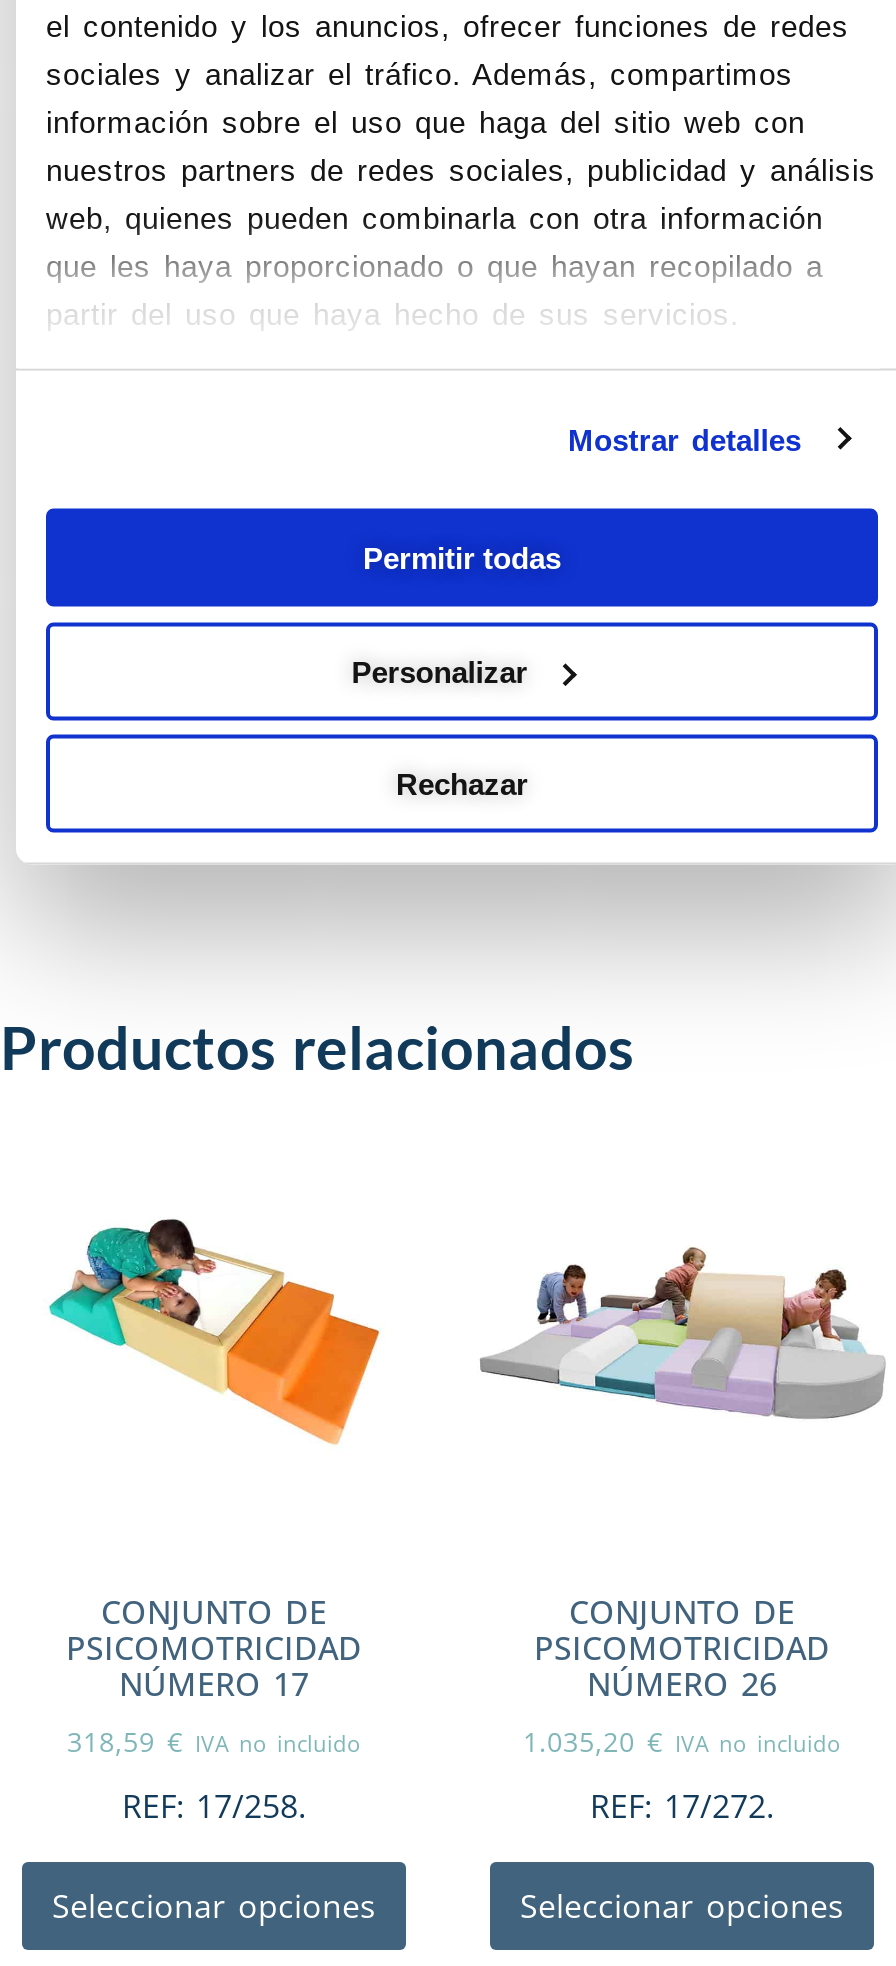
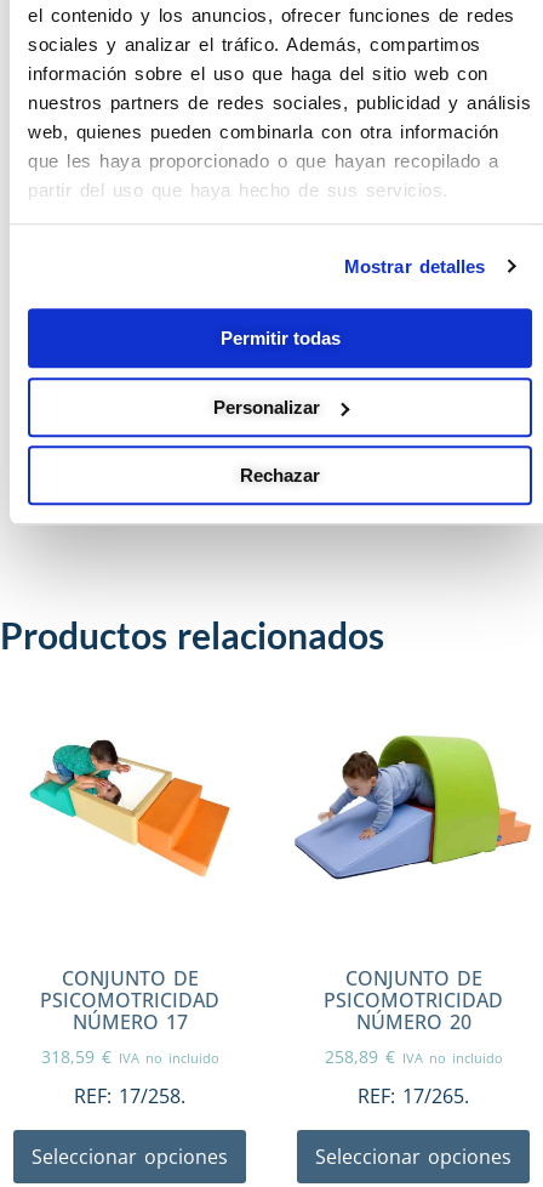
[478,1212,886,1448] [image] -> [291,734,536,881] [image]
[587,1661,777,1705] NÚMERO 26 -> [356,1008,471,1035] NÚMERO 20
[523,1721,841,1759] 1.035,20 € IVA no incluido -> [324,1045,502,1068] 258,89 € IVA no incluido
[590,1783,774,1827] REF: 17/272. -> [358,1082,469,1109] REF: 17/265.

